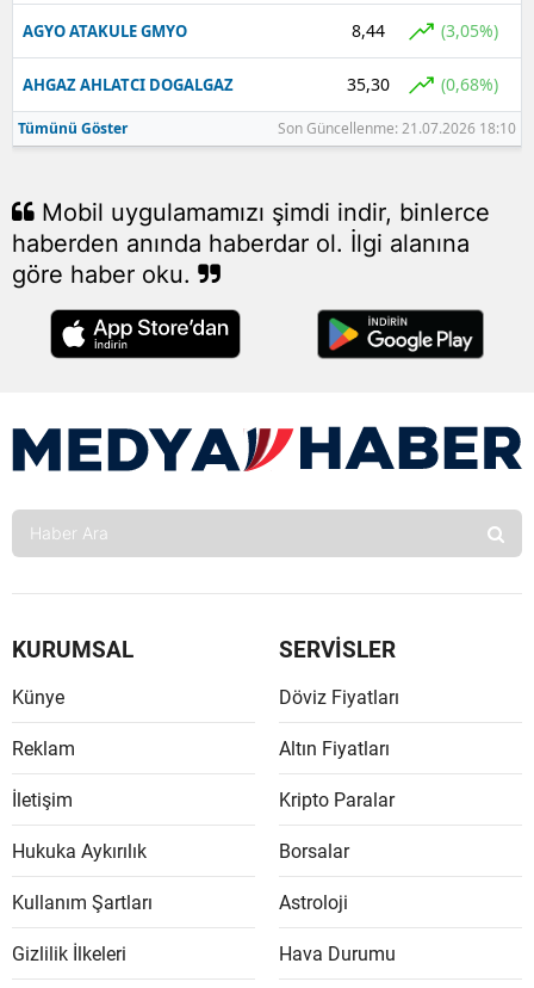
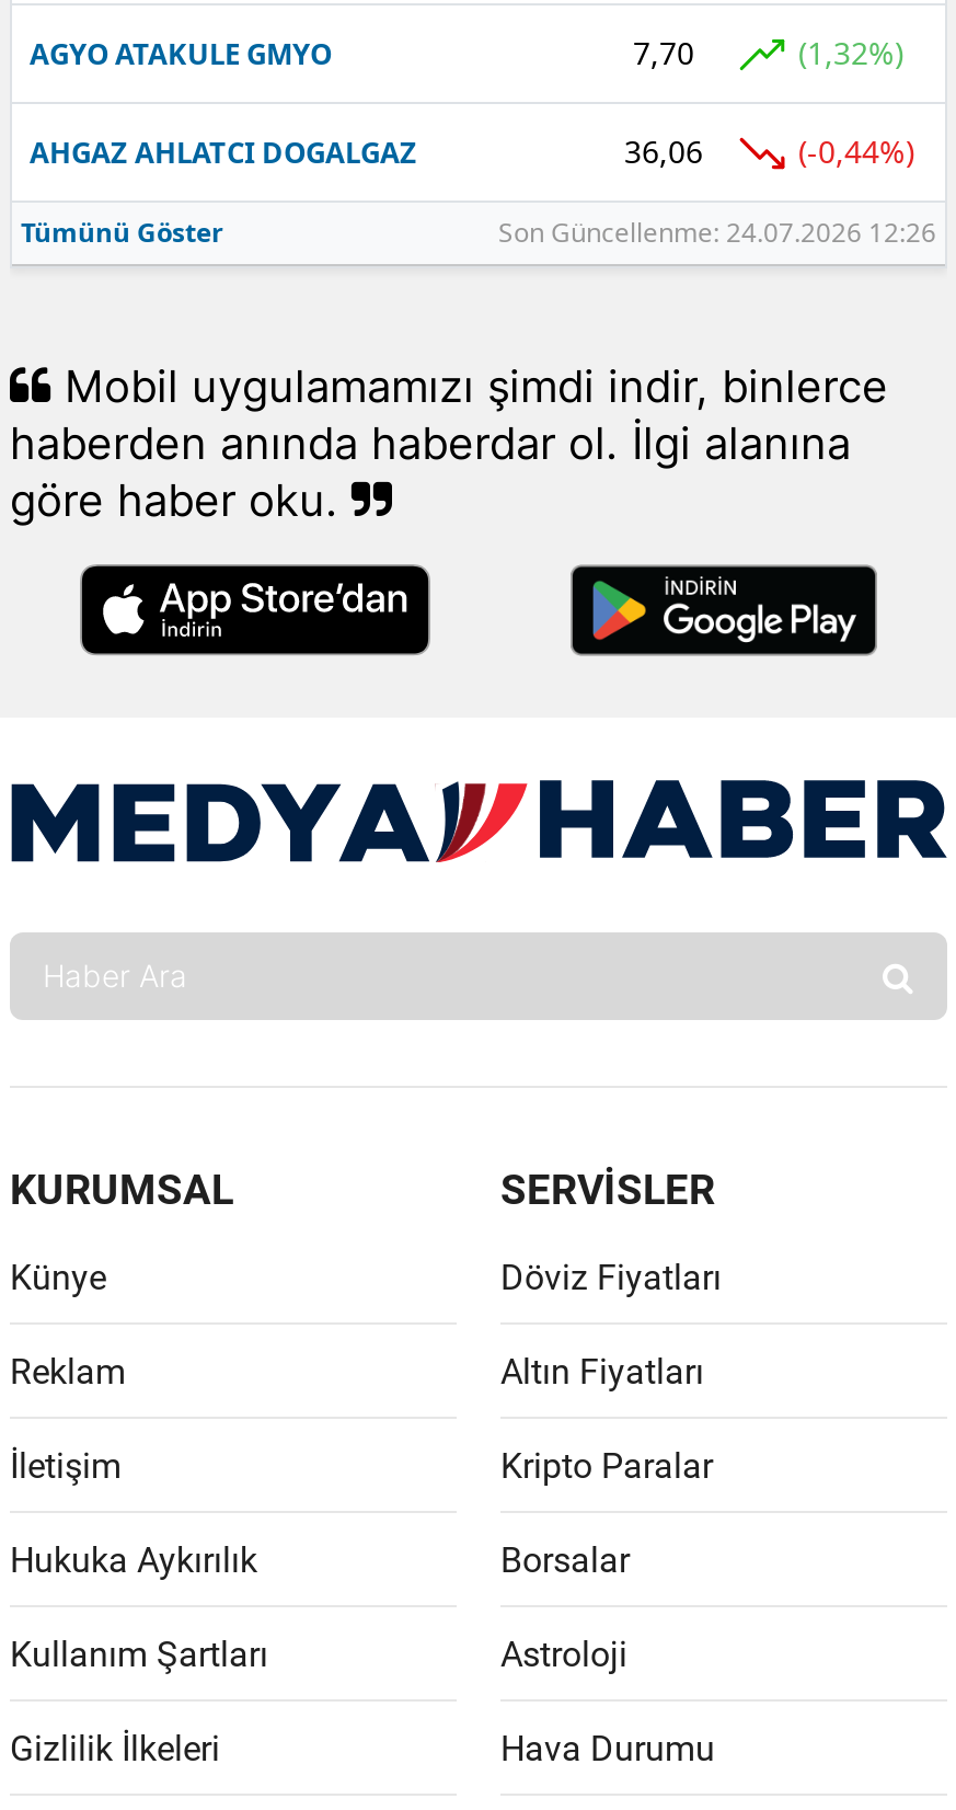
[351,19,384,42] 8,44 -> [633,32,694,73] 7,70
[441,19,498,42] (3,05%) -> [798,32,903,74] (1,32%)
[346,73,389,95] 35,30 -> [624,130,703,172] 36,06
[441,73,498,96] (0,68%) -> [798,131,914,172] (-0,44%)
[278,118,516,138] Son Güncellenme: 21.07.2026 18:10 -> [498,214,936,251] Son Güncellenme: 24.07.2026 12:26

